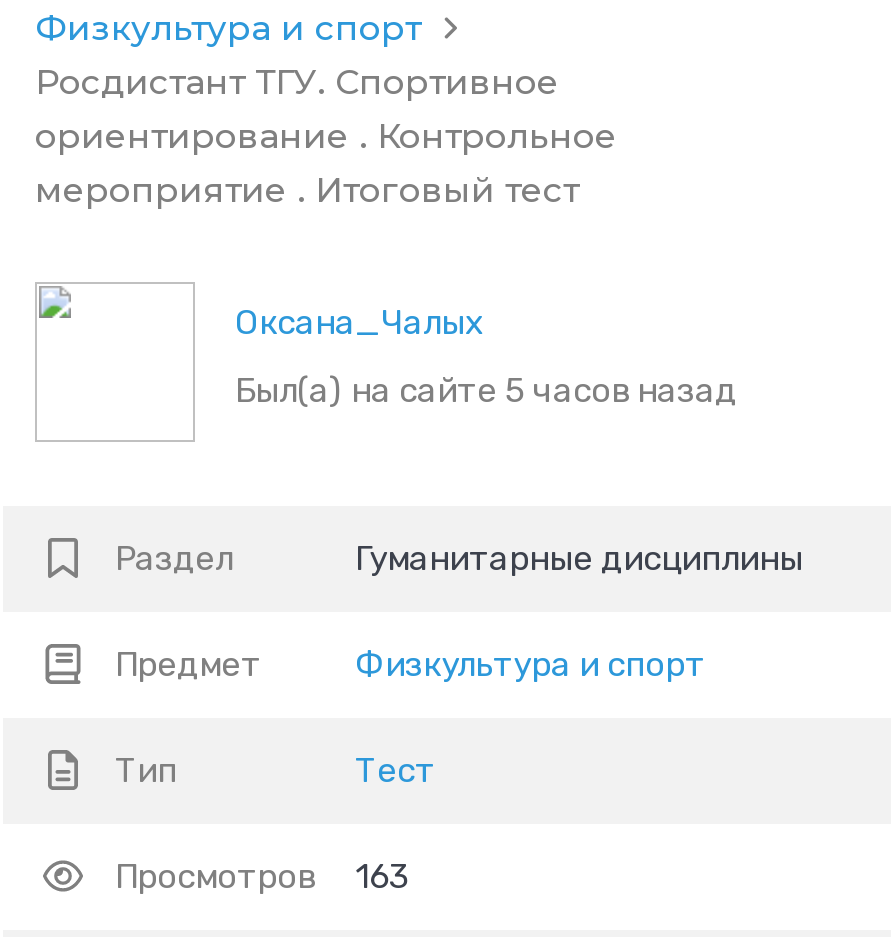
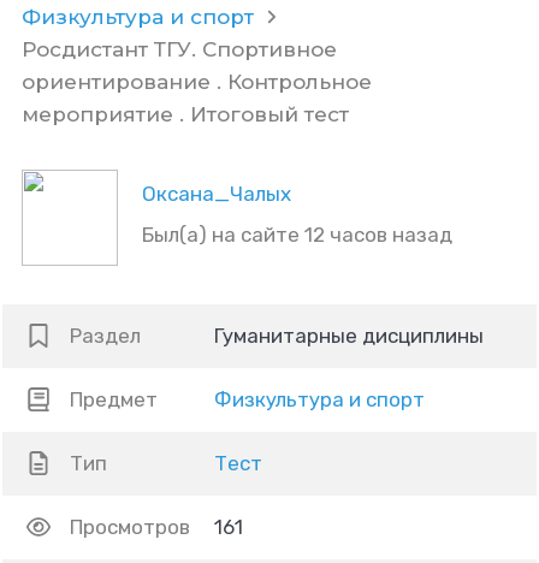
[235,370,737,410] Был(а) на сайте 5 часов назад -> [142,223,452,247] Был(а) на сайте 12 часов назад
[115,856,409,896] Просмотров 163 -> [70,515,243,539] Просмотров 161

